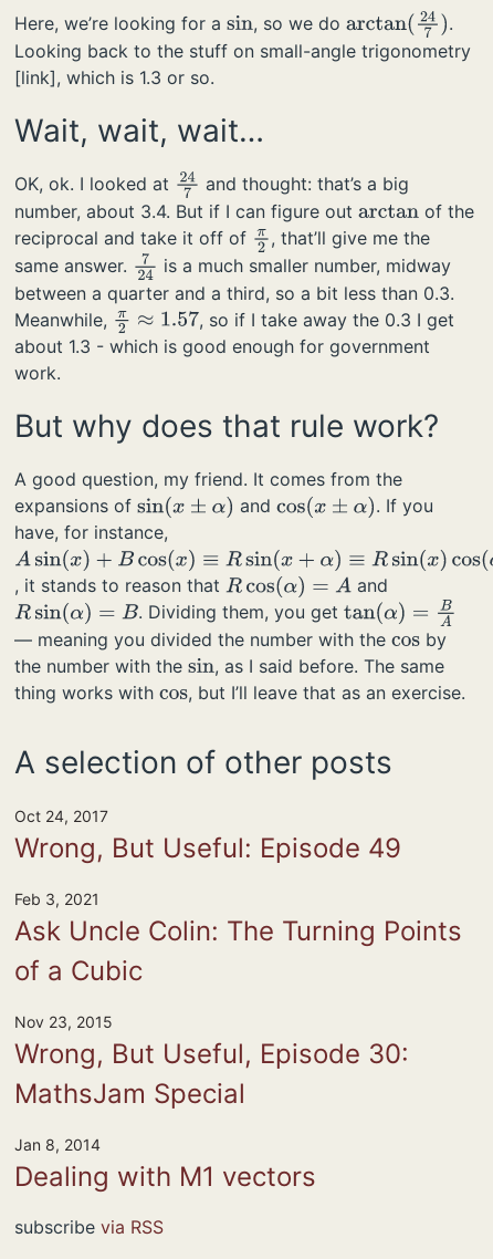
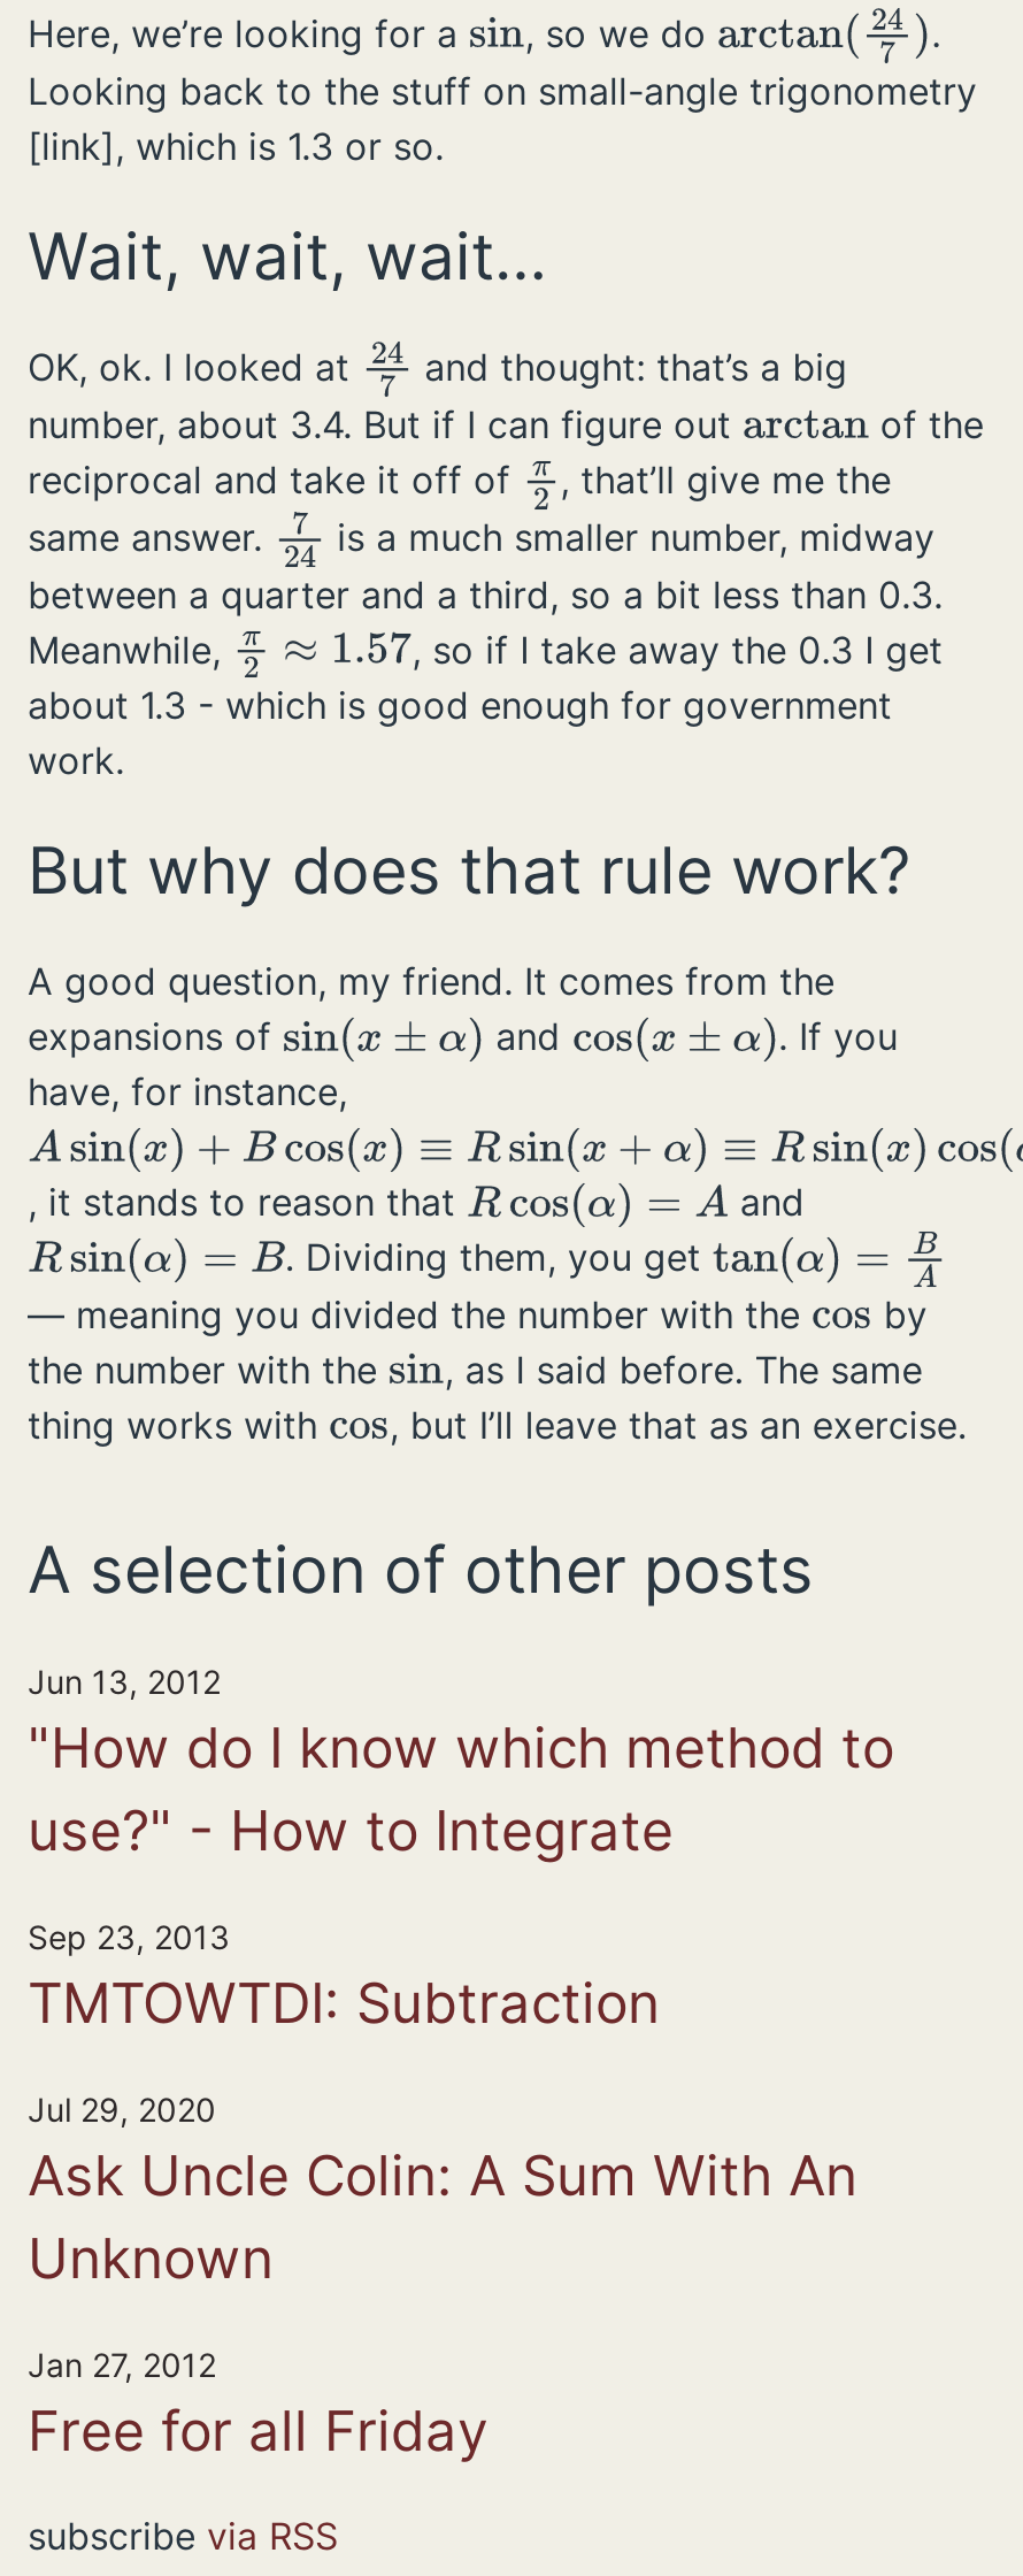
[14,807,401,864] Oct 24, 2017 | Wrong, But Useful: Episode 49 -> [28,1662,894,1865] Jun 13, 2012 | "How do I know which method to | use?" - How to Integrate
[14,890,462,987] Feb 3, 2021 | Ask Uncle Colin: The Turning Points | of a Cubic -> [28,1918,660,2037] Sep 23, 2013 | TMTOWTDI: Subtraction
[14,1013,409,1110] Nov 23, 2015 | Wrong, But Useful, Episode 30: | MathsJam Special -> [28,2090,857,2292] Jul 29, 2020 | Ask Uncle Colin: A Sum With An | Unknown
[14,1135,316,1193] Jan 8, 2014 | Dealing with M1 vectors -> [28,2345,487,2465] Jan 27, 2012 | Free for all Friday

